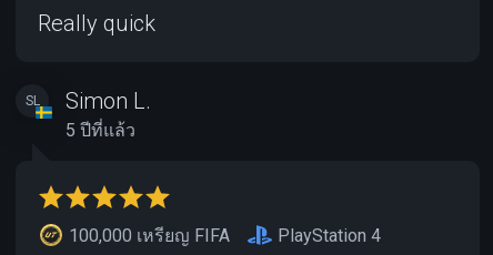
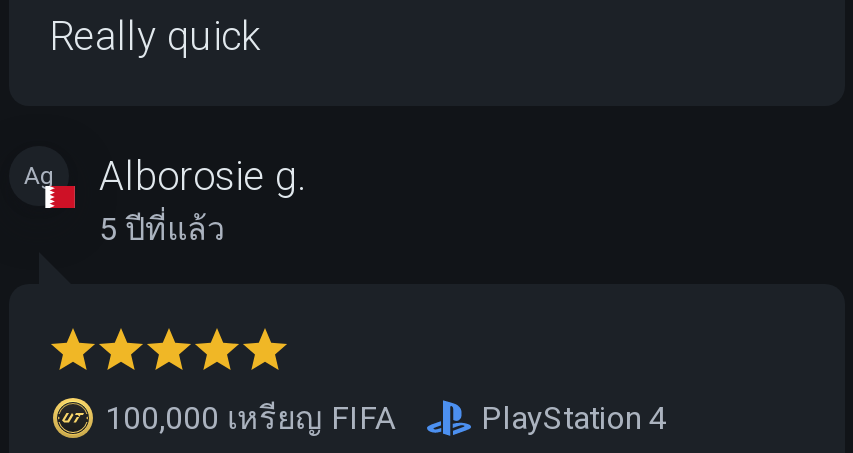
[25,88,151,114] SL | Simon L. -> [24,152,307,200] Ag | Alborosie g.

